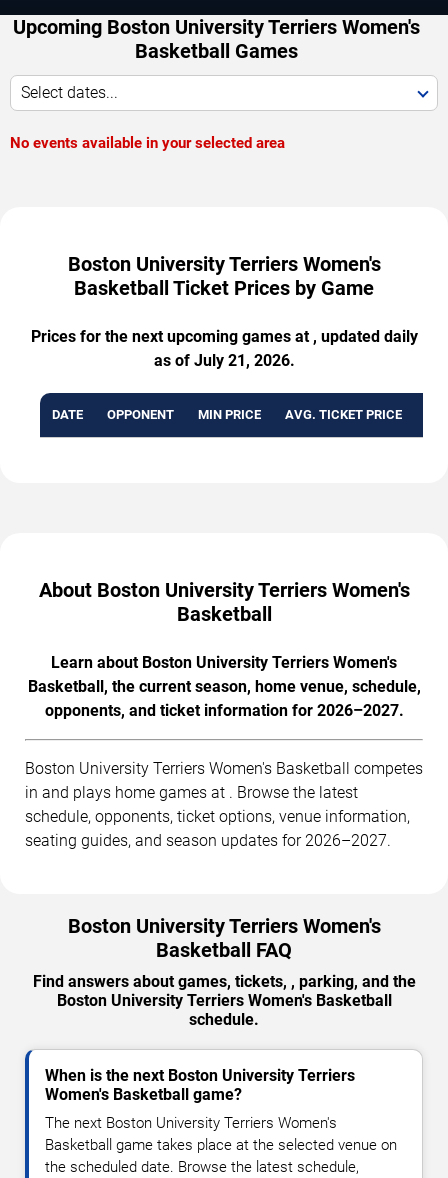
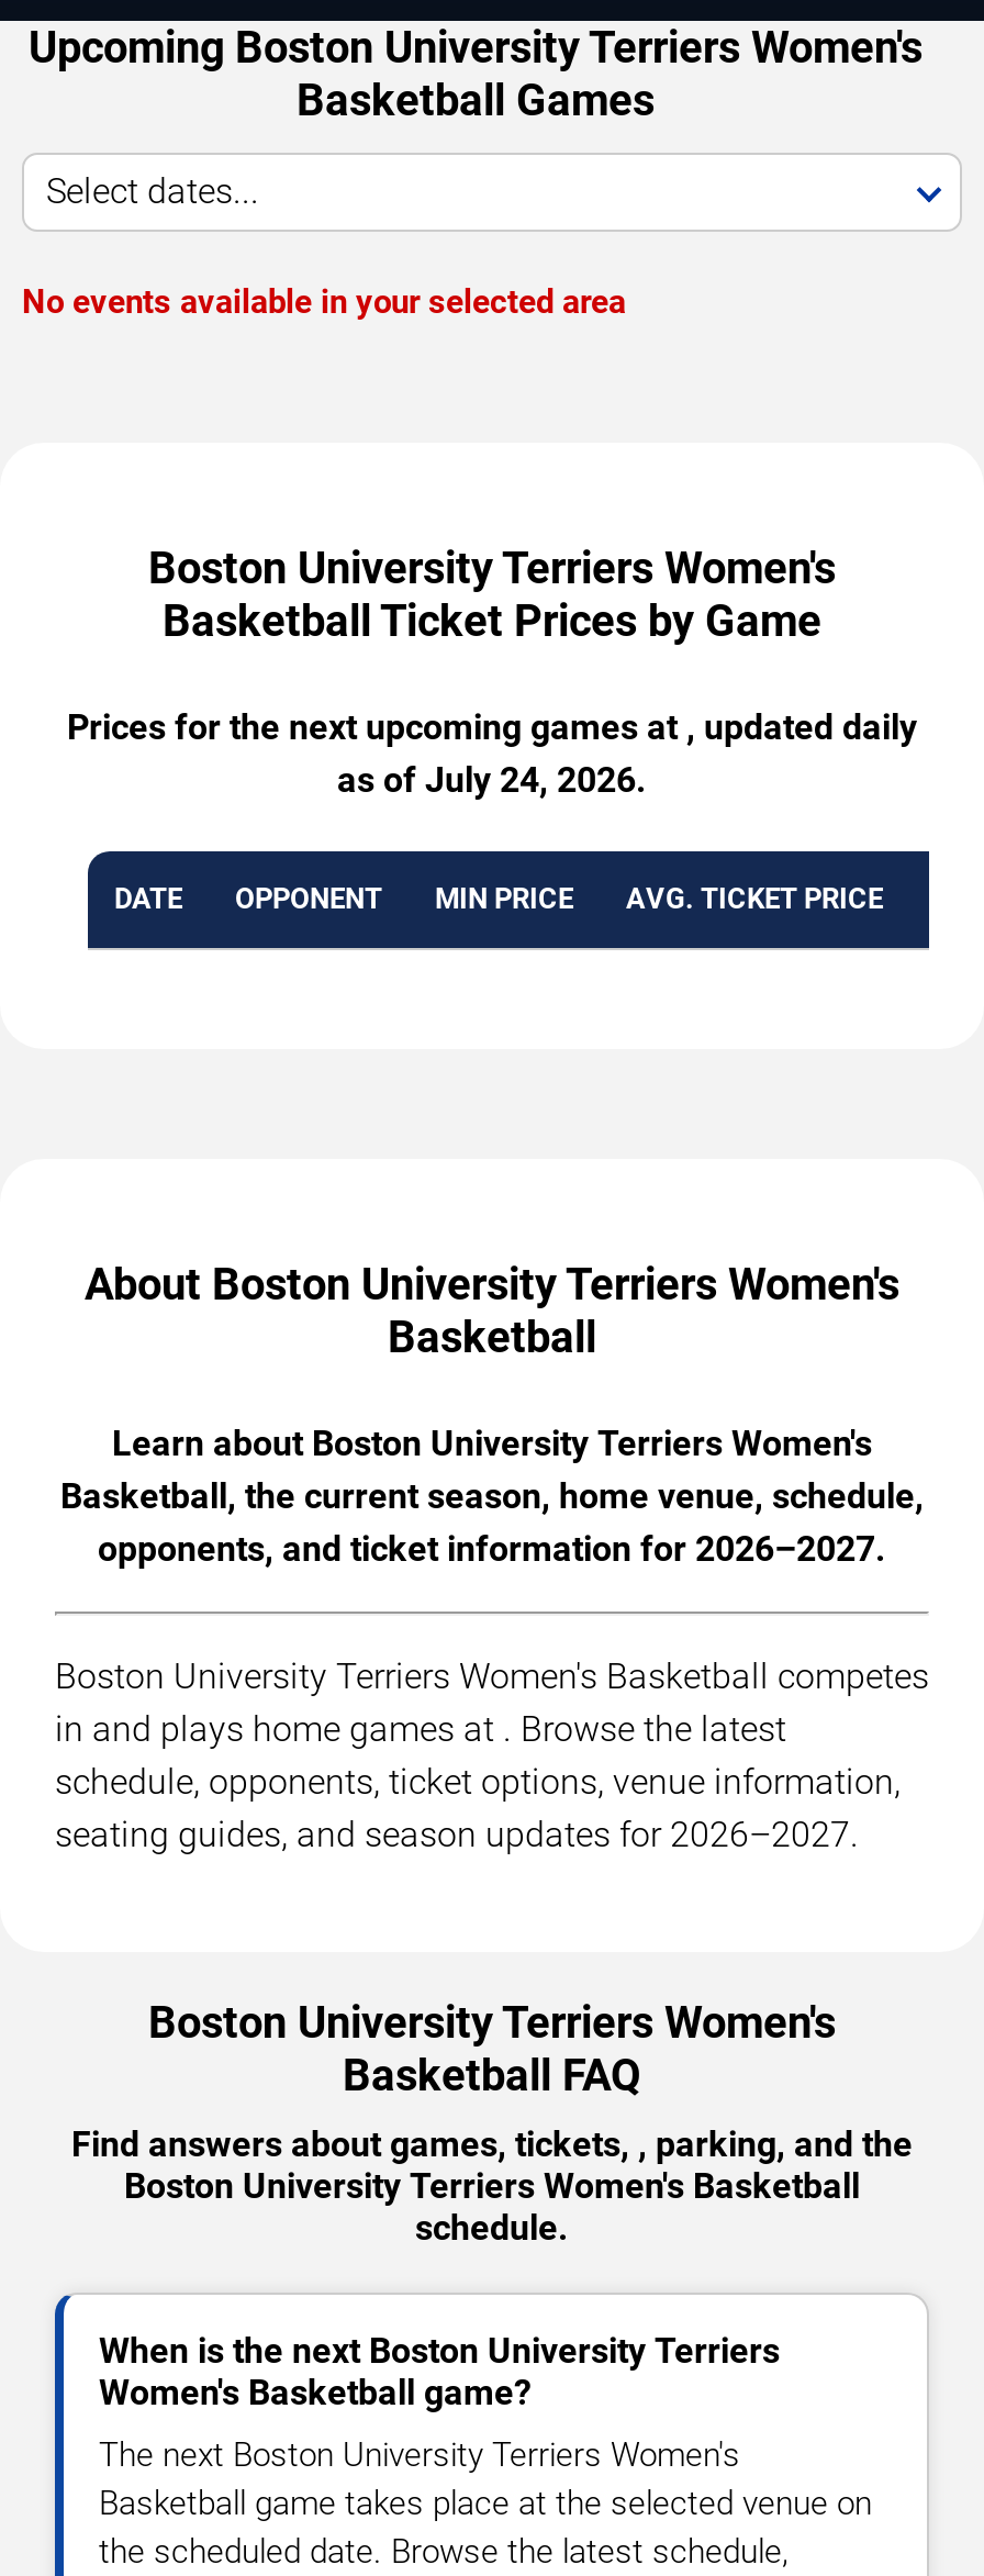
[153,351,294,370] as of July 21, 2026. -> [337,759,647,800] as of July 24, 2026.

